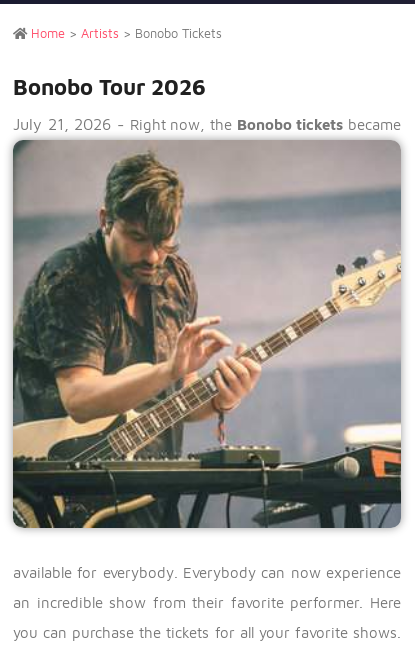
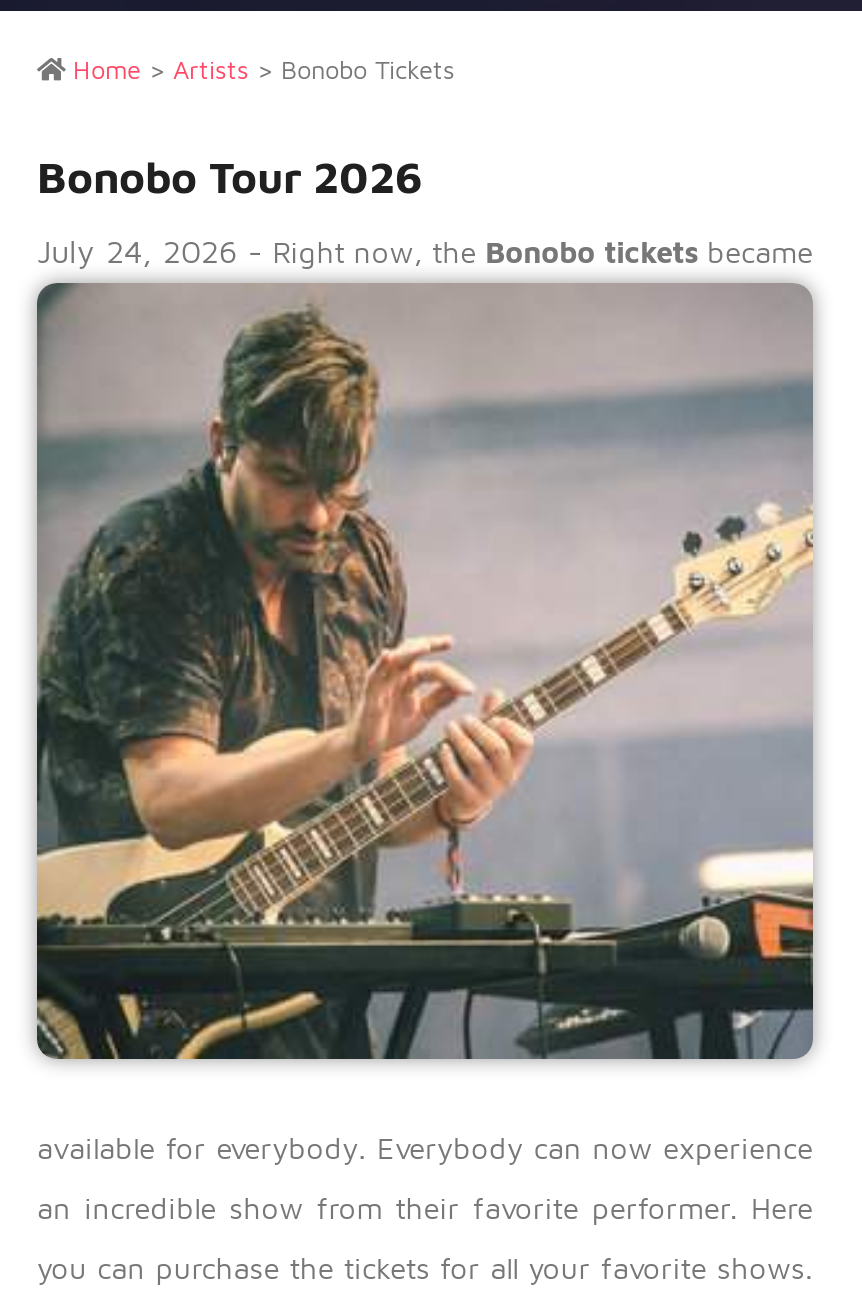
[13,115,401,133] July 21, 2026 - Right now, the Bonobo tickets became -> [37,233,813,269] July 24, 2026 - Right now, the Bonobo tickets became

